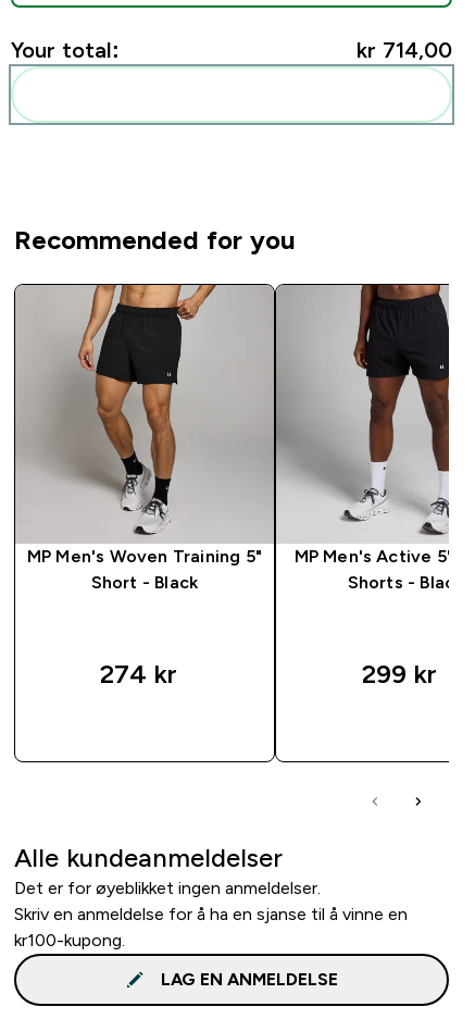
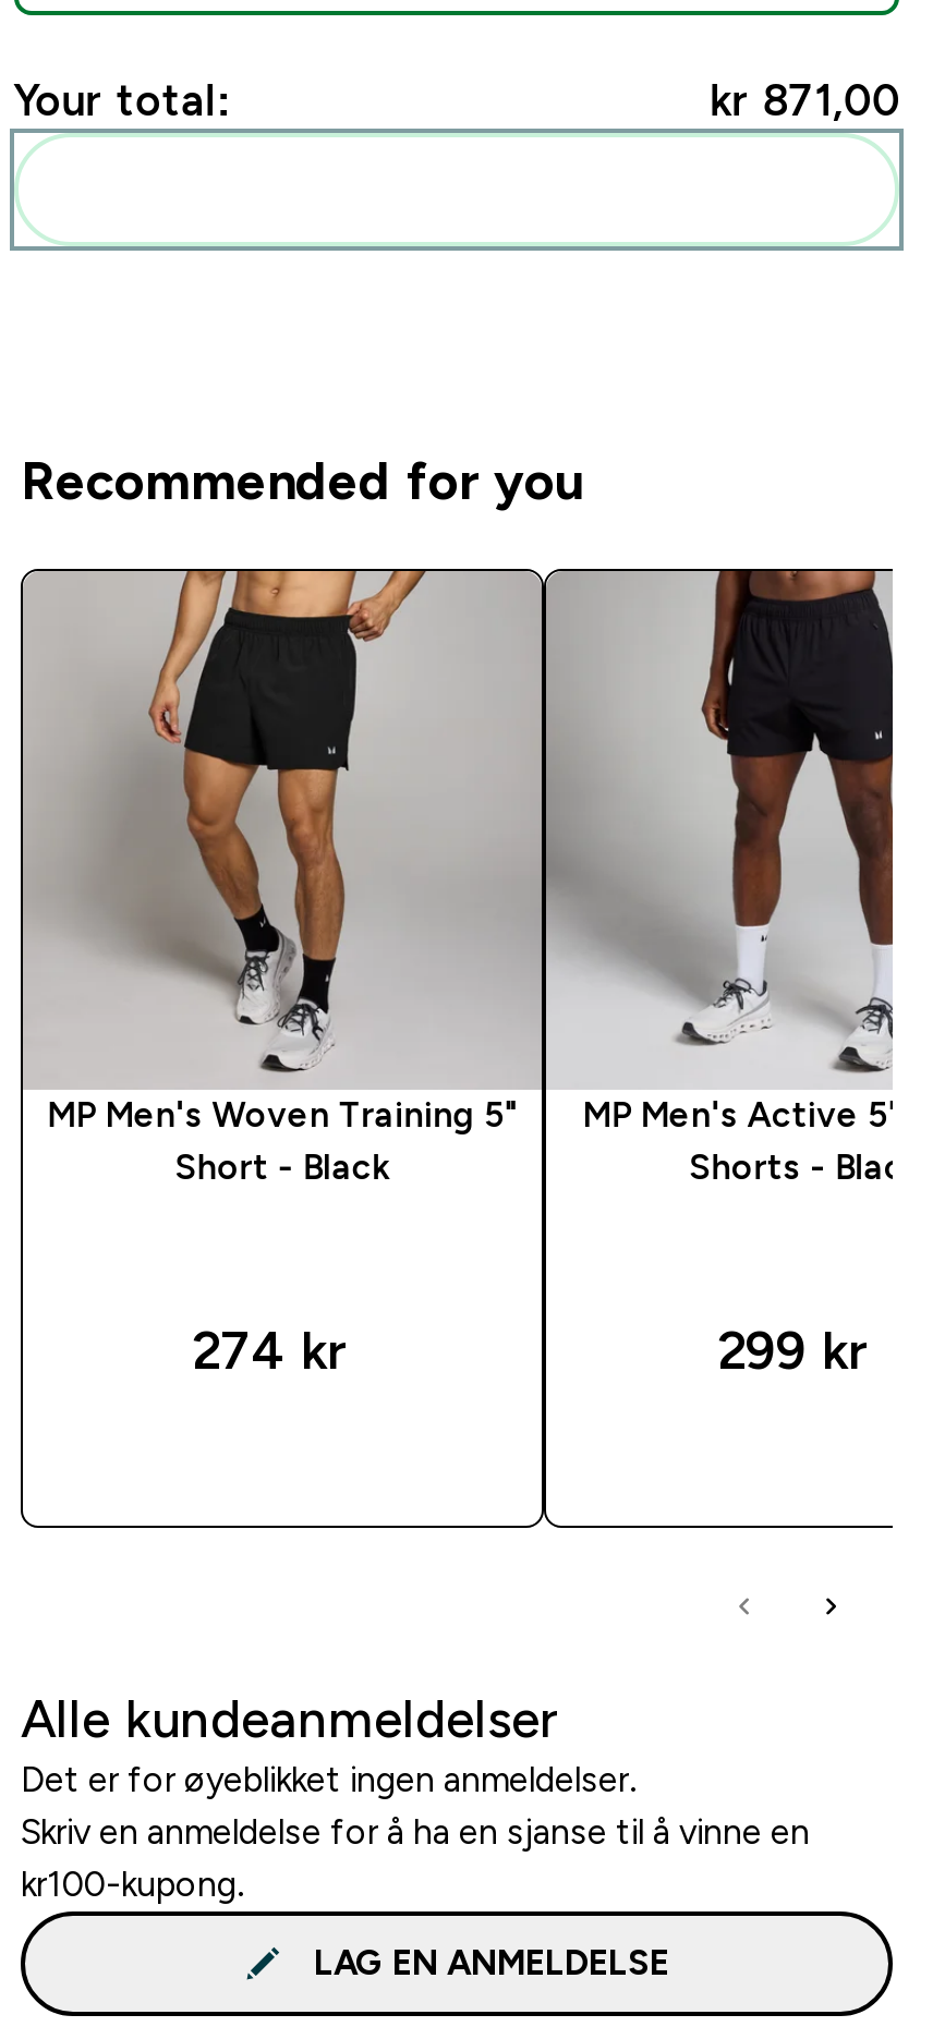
[357,38,452,62] kr 714,00 -> [710,76,900,124] kr 871,00

